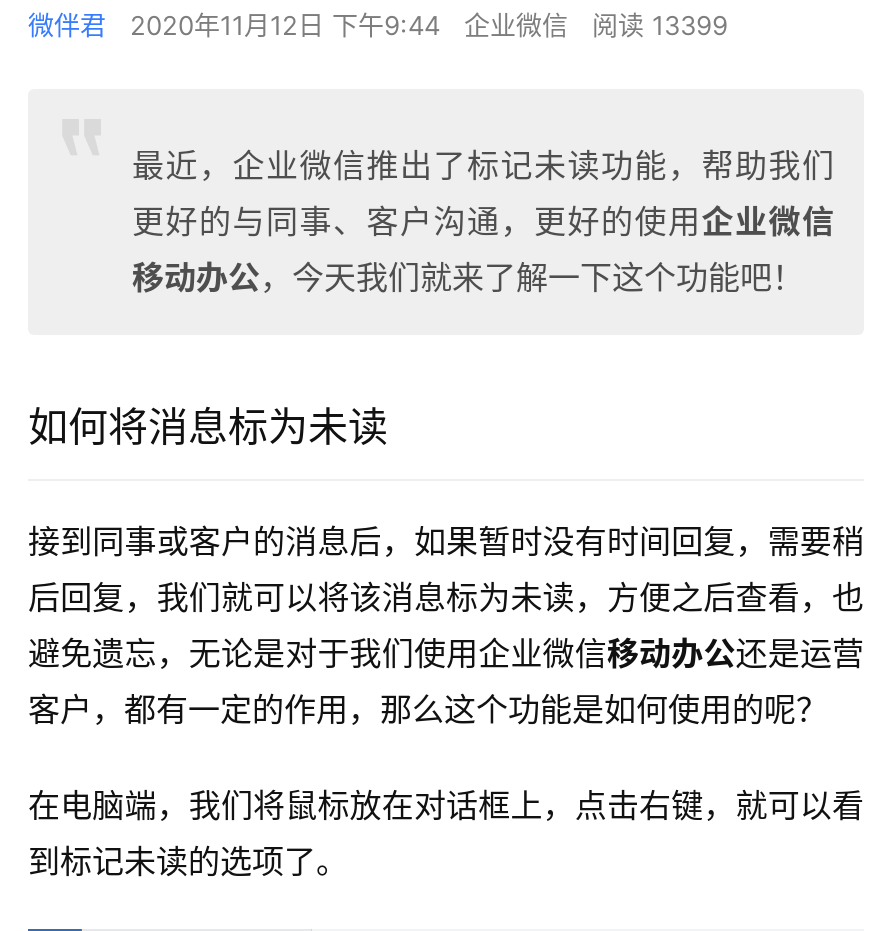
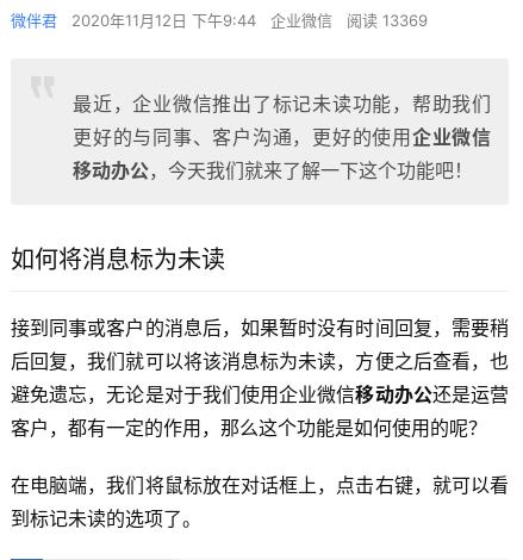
[28,9,728,41] 微伴君 2020年11月12日 下午9:44 企业微信 阅读 13399 -> [11,11,428,30] 微伴君 2020年11月12日 下午9:44 企业微信 阅读 13369

